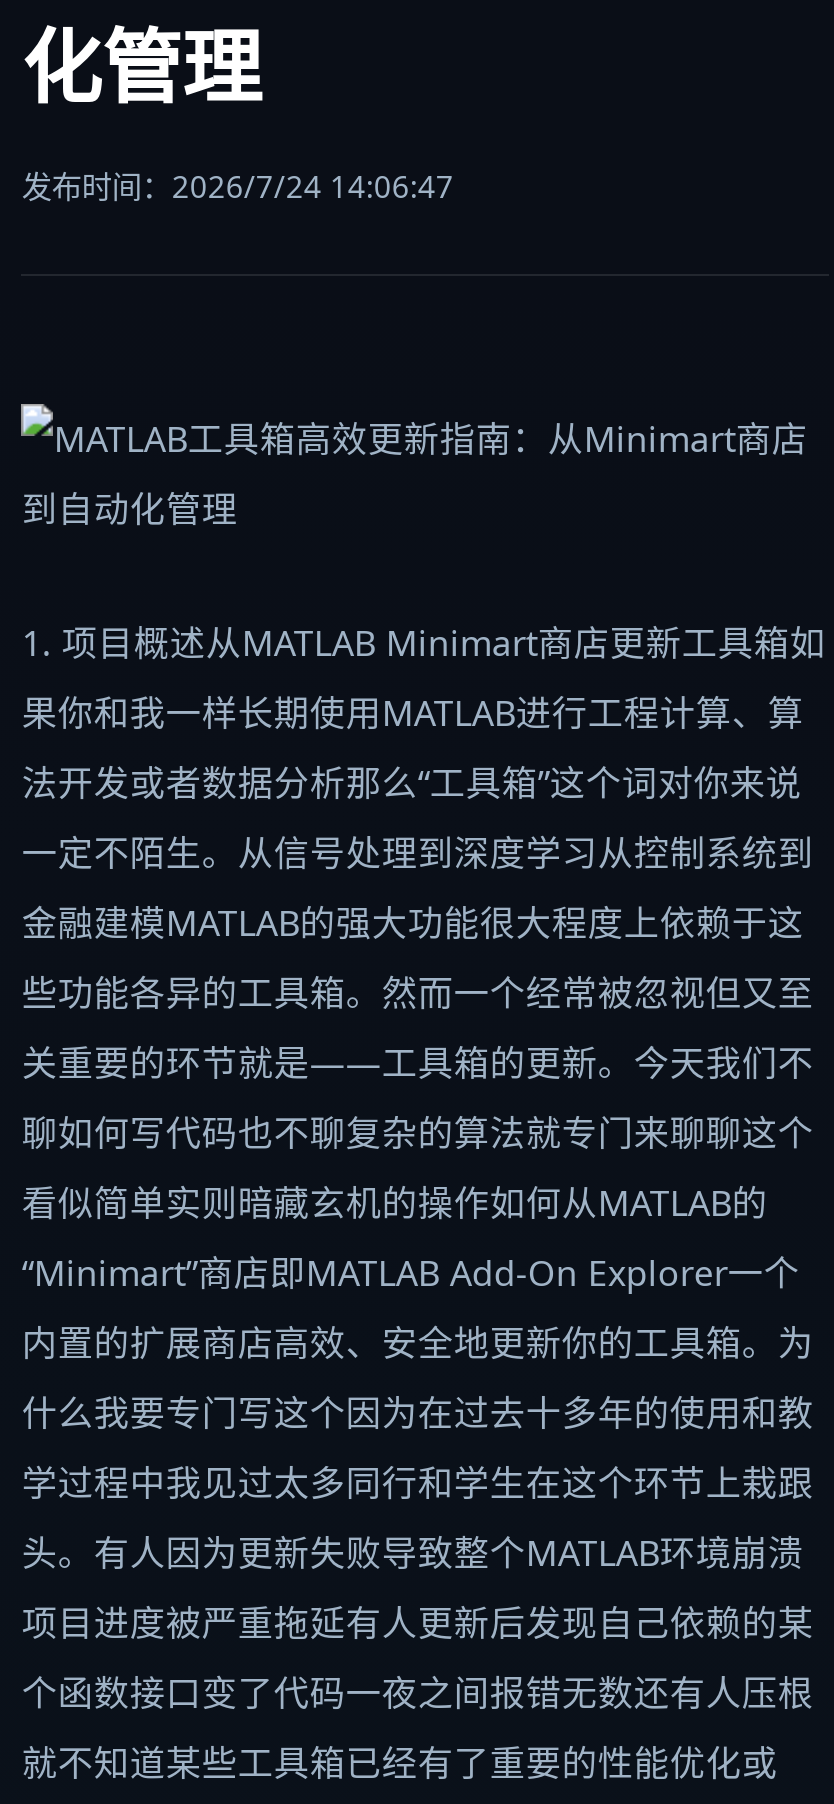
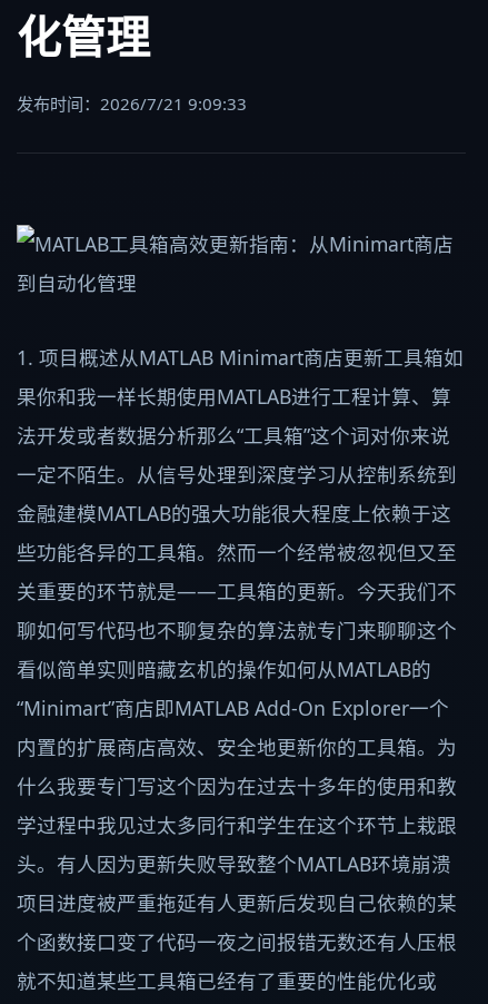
[22,166,454,206] 发布时间：2026/7/24 14:06:47 -> [17,92,247,115] 发布时间：2026/7/21 9:09:33

